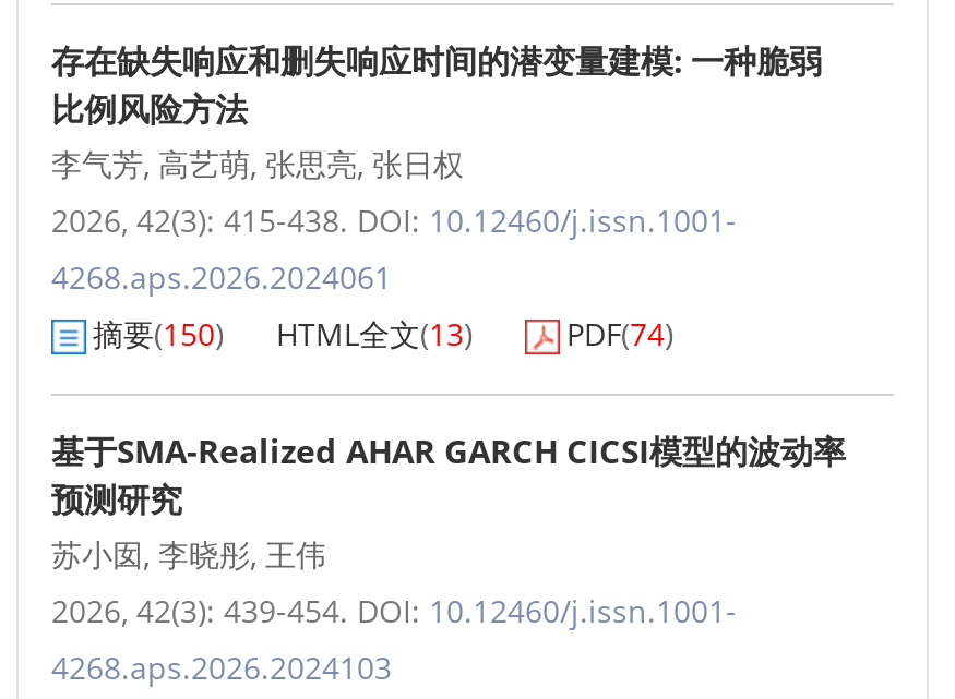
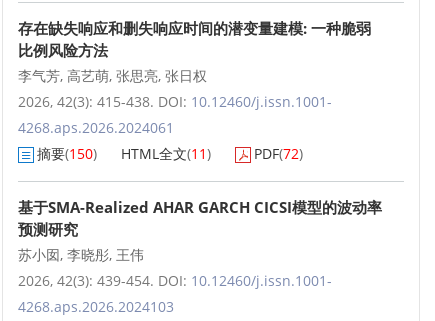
[93,313,473,354] 摘要(150) HTML全文(13) -> [37,144,211,163] 摘要(150) HTML全文(11)
[566,313,673,354] PDF(74) -> [254,144,303,163] PDF(72)

